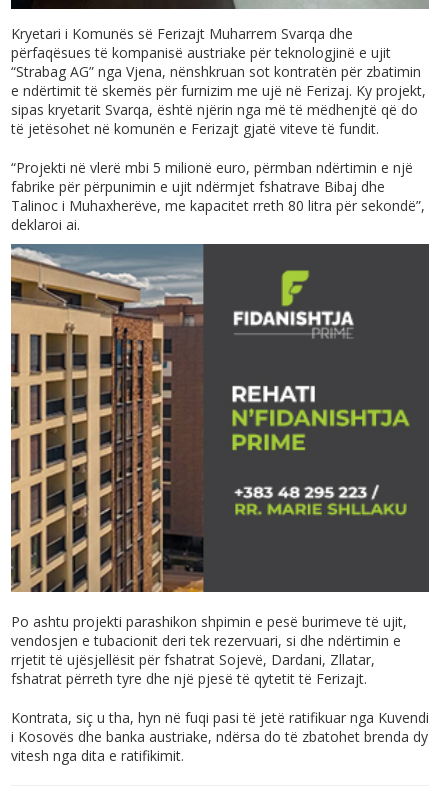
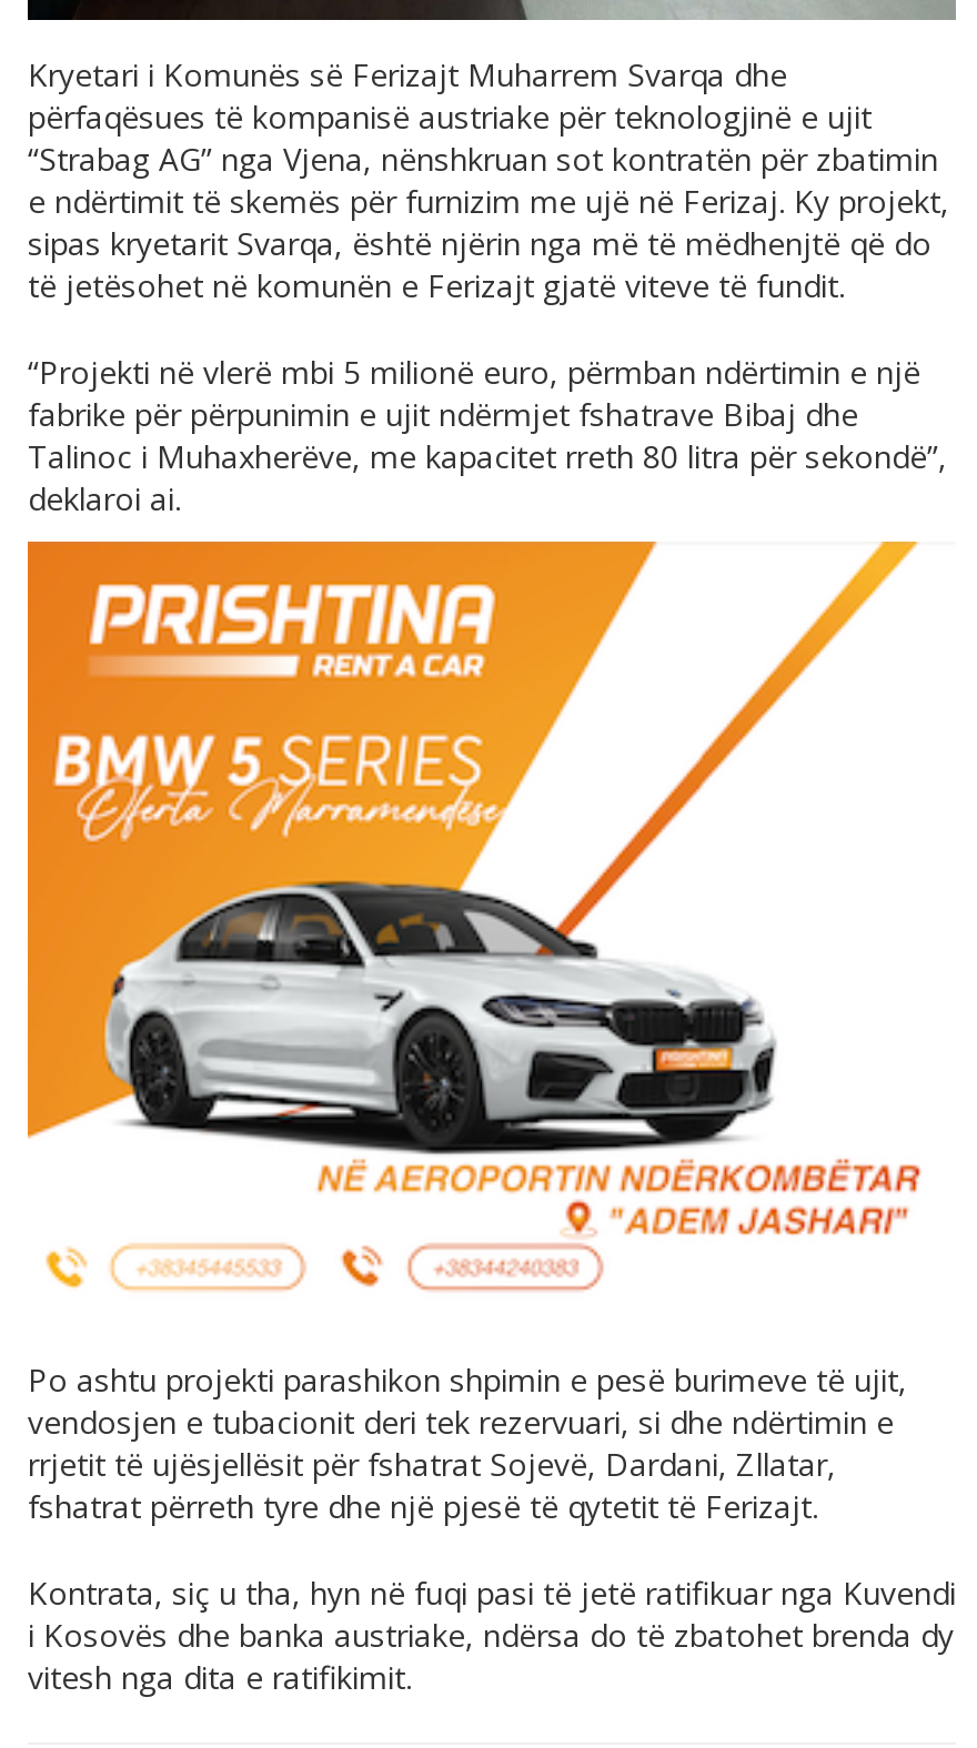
[10,243,430,593] [image] -> [26,539,956,1314] [image]

